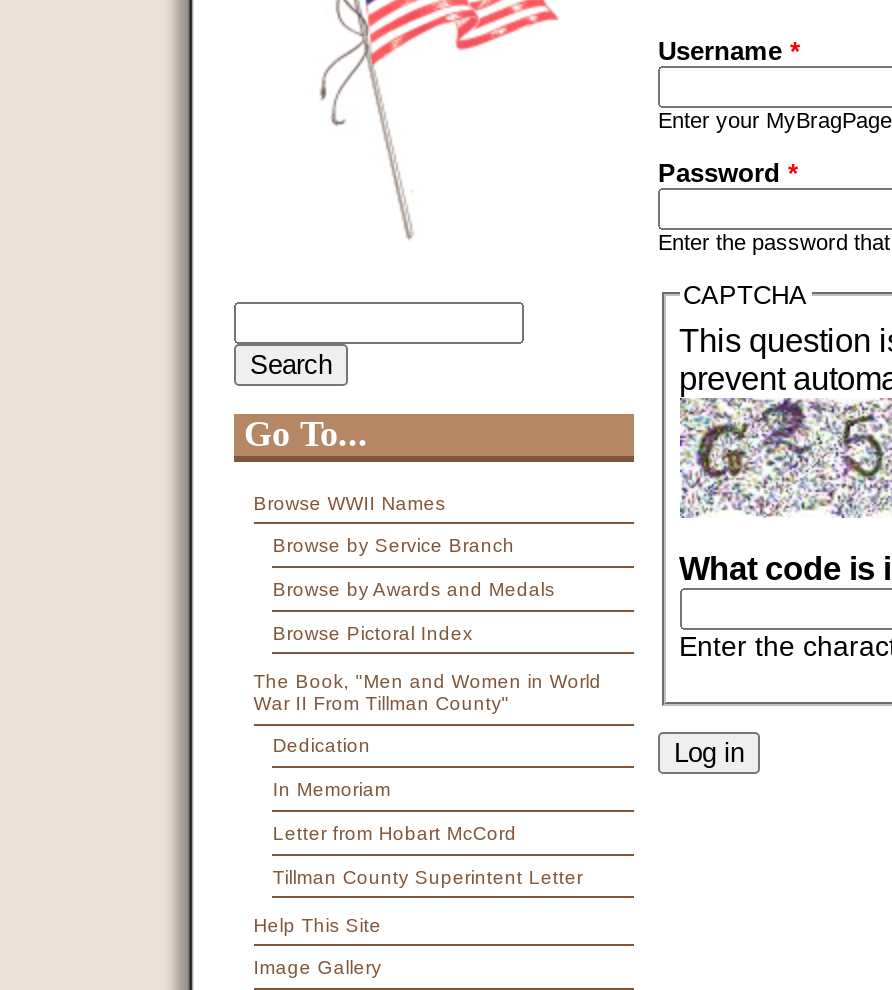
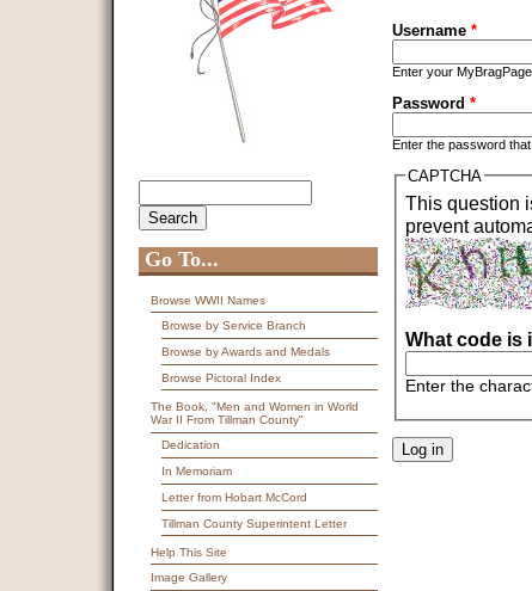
[680,402,886,518] [image] -> [405,240,528,310] [image]

